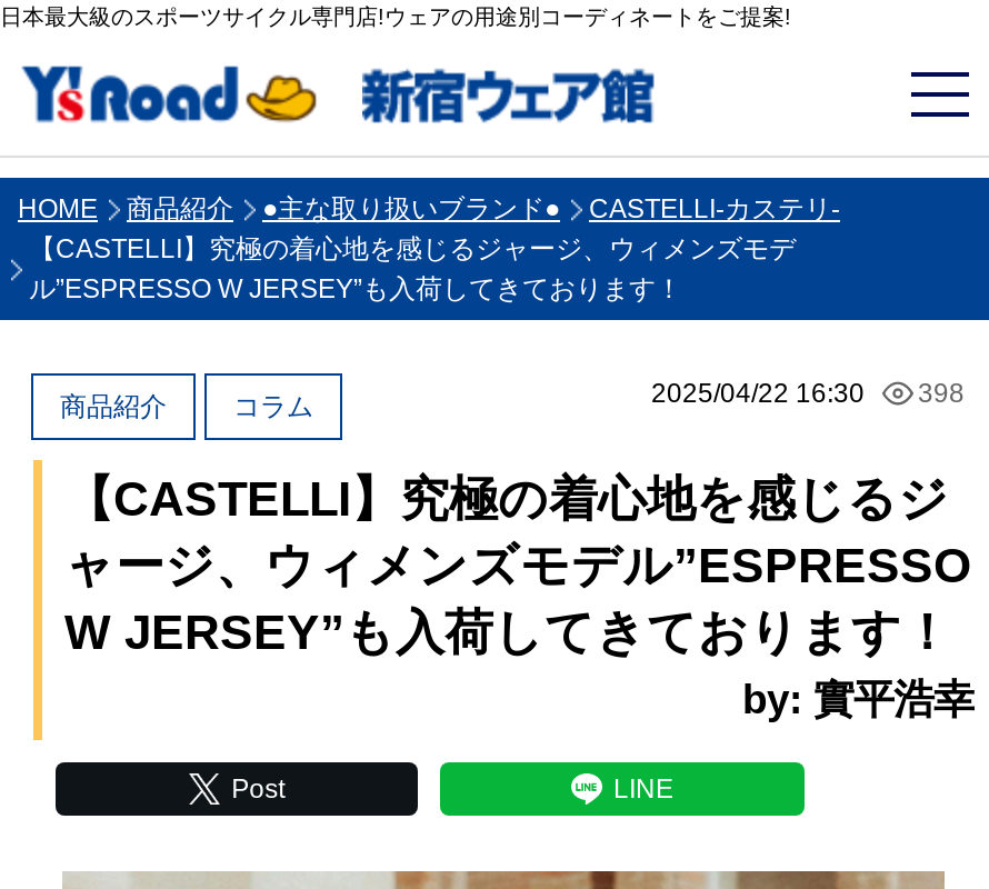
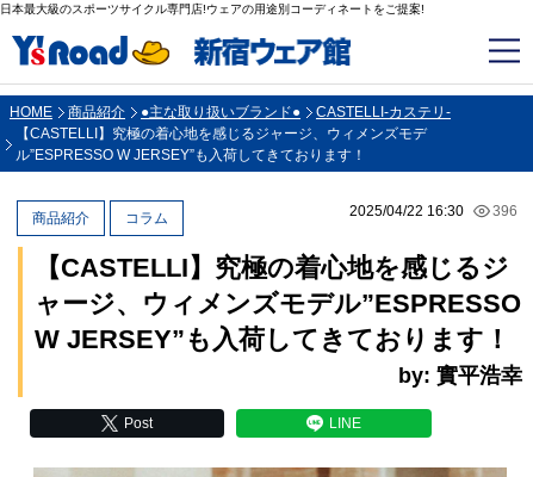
[651,378,965,409] 2025/04/22 16:30 398 -> [349,203,517,219] 2025/04/22 16:30 396

